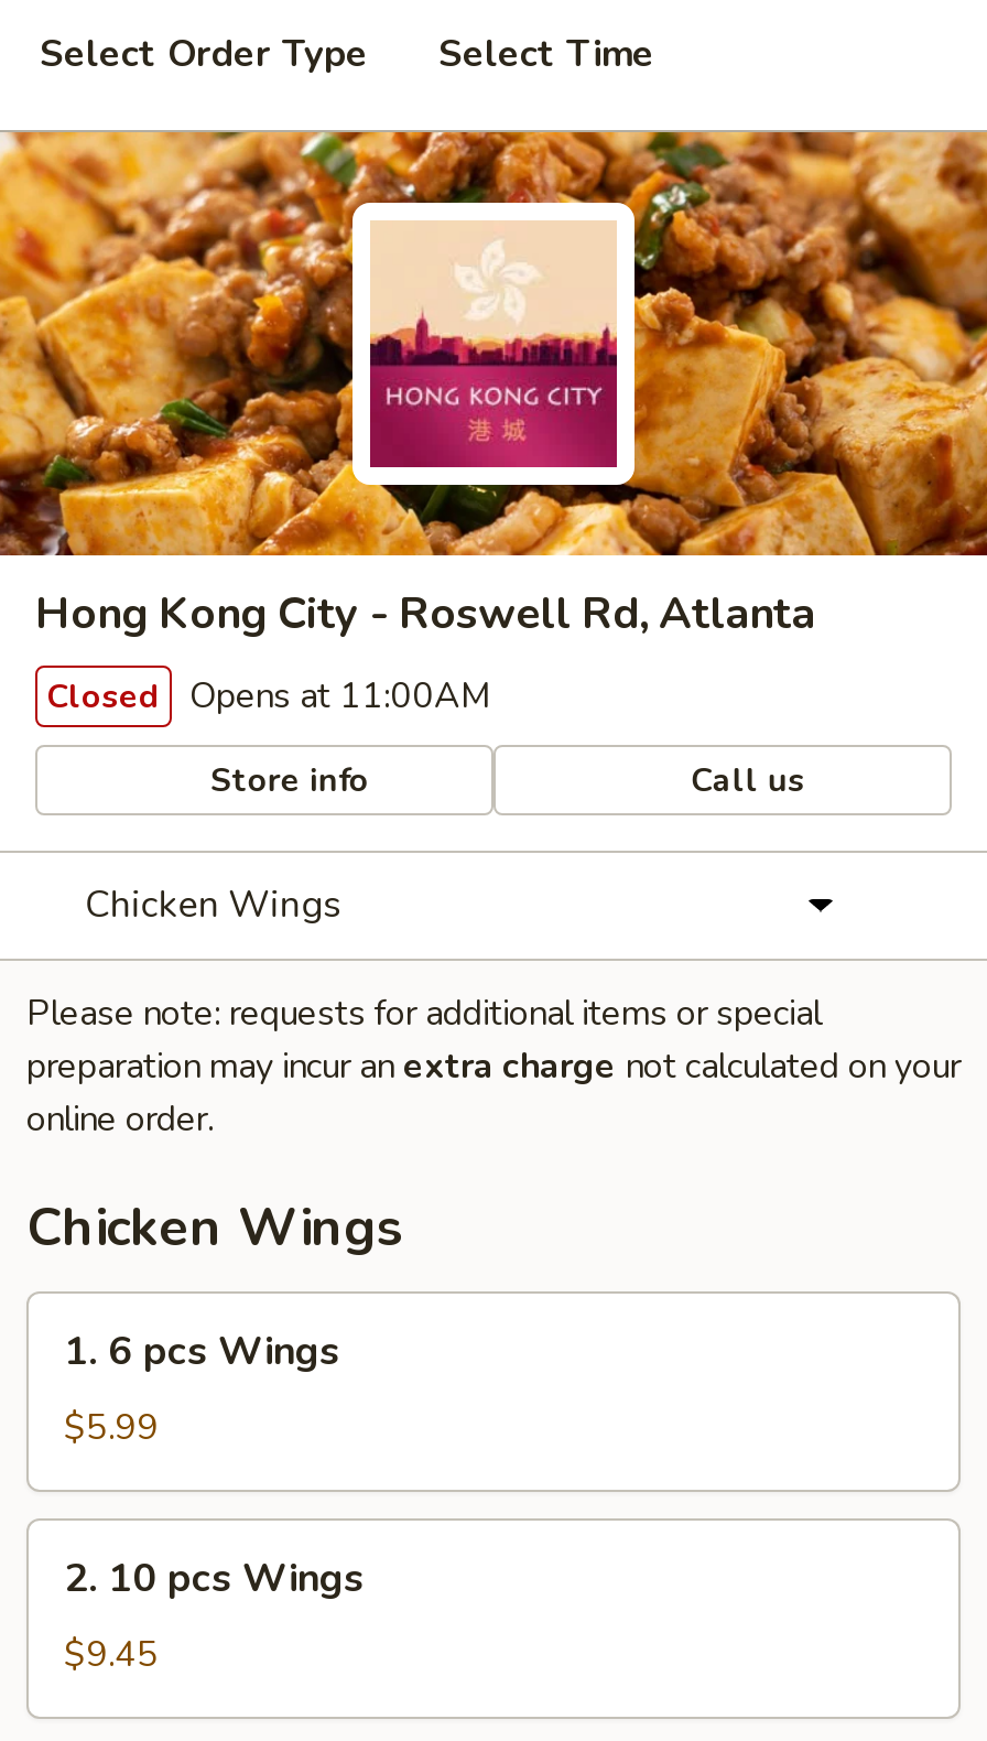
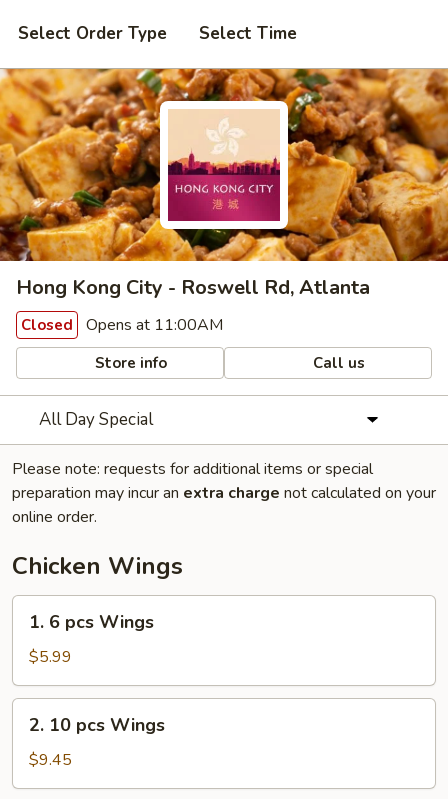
[85,879,341,930] Chicken Wings -> [39,408,153,431] All Day Special

